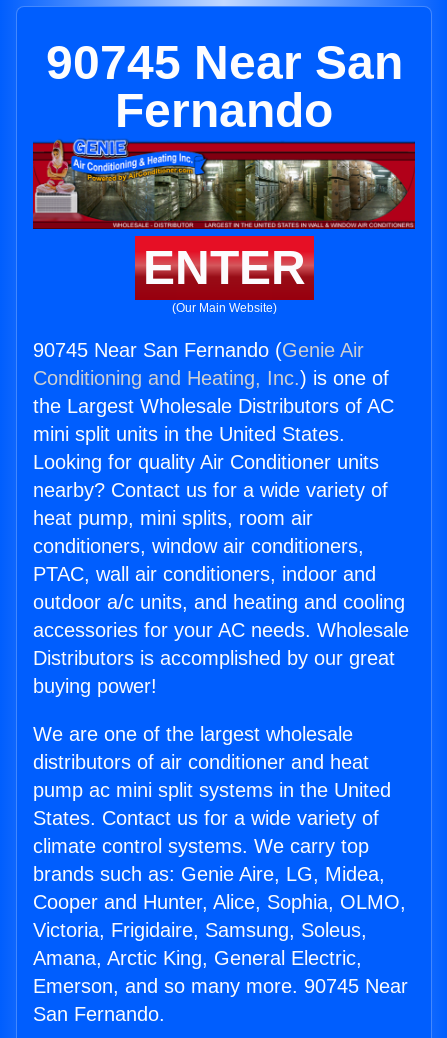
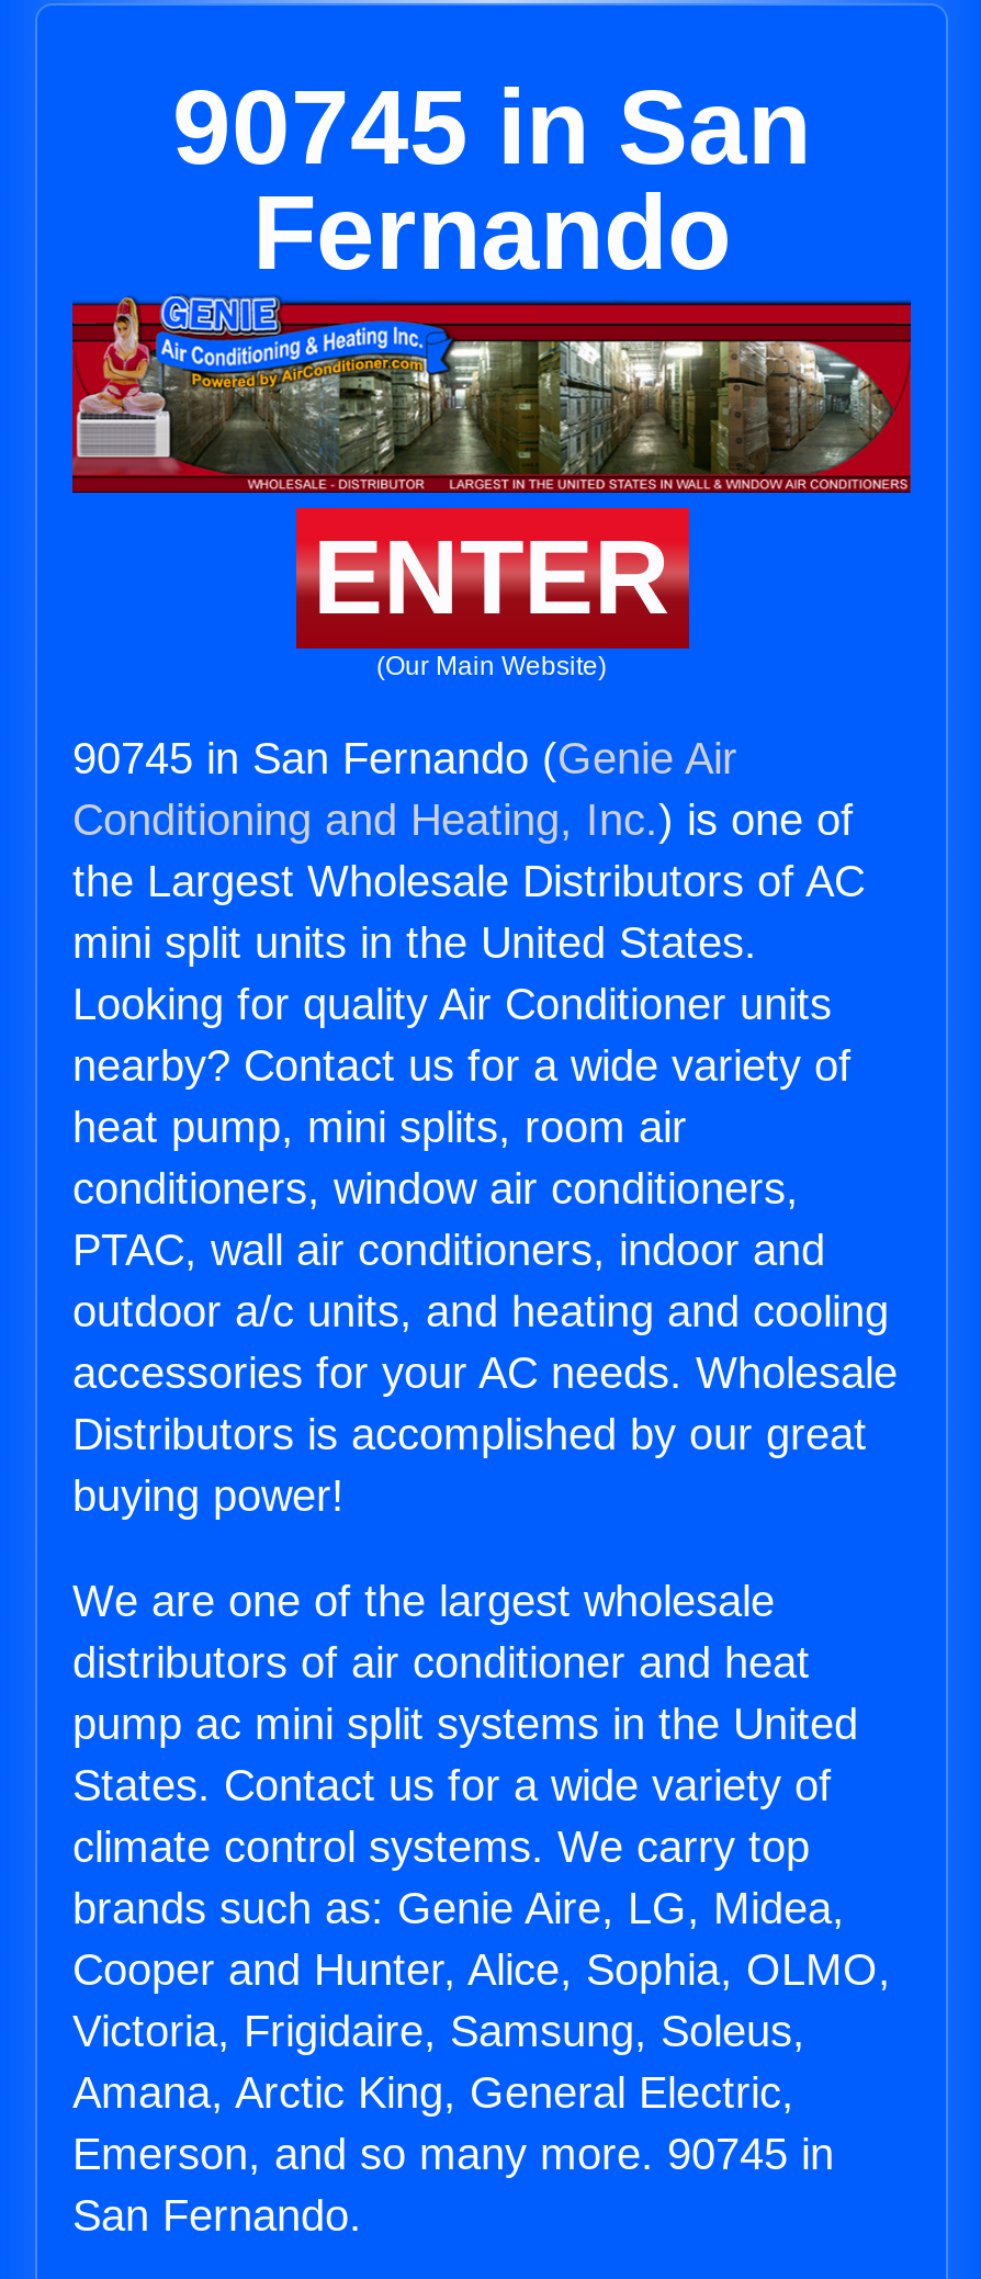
[45,36,402,89] 90745 Near San -> [172,69,811,185] 90745 in San
[33,339,364,361] 90745 Near San Fernando (Genie Air -> [72,734,737,783] 90745 in San Fernando (Genie Air
[33,975,408,997] Emerson, and so many more. 90745 Near -> [72,2130,834,2178] Emerson, and so many more. 90745 in

